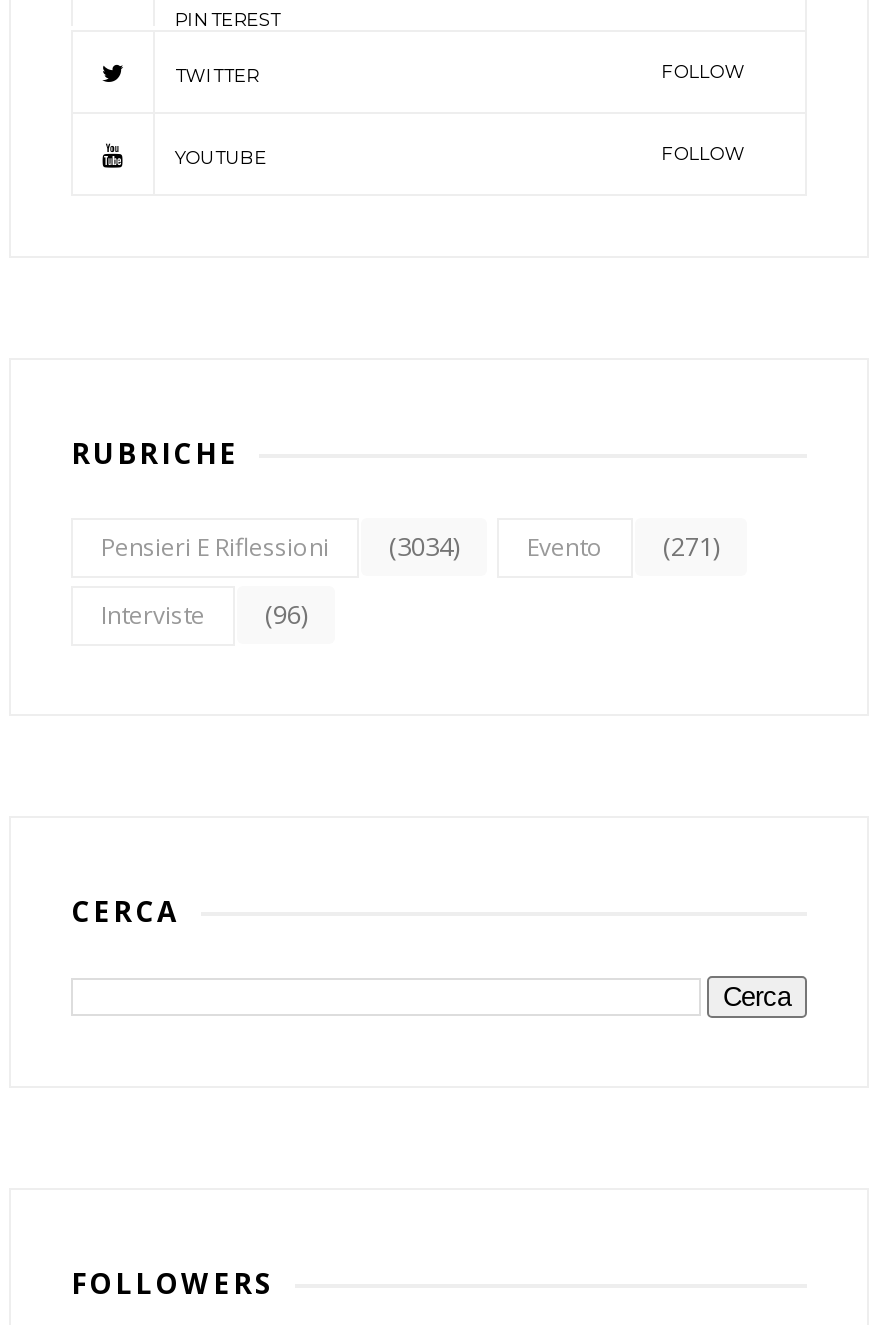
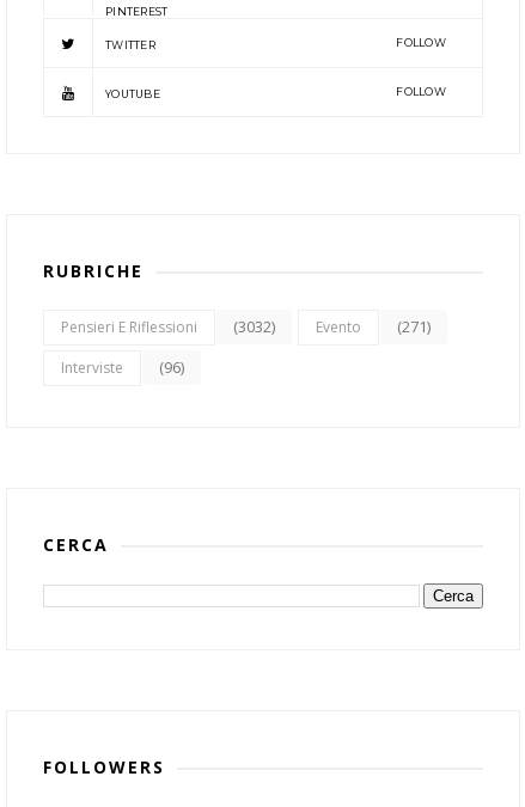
[101,527,719,563] Pensieri E Riflessioni (3034) Evento (271) -> [61,315,431,337] Pensieri E Riflessioni (3032) Evento (271)

